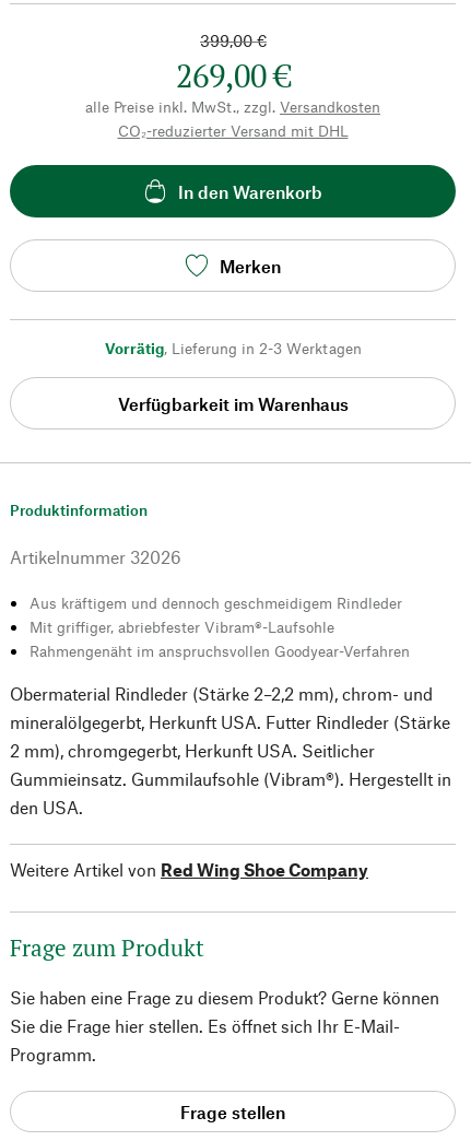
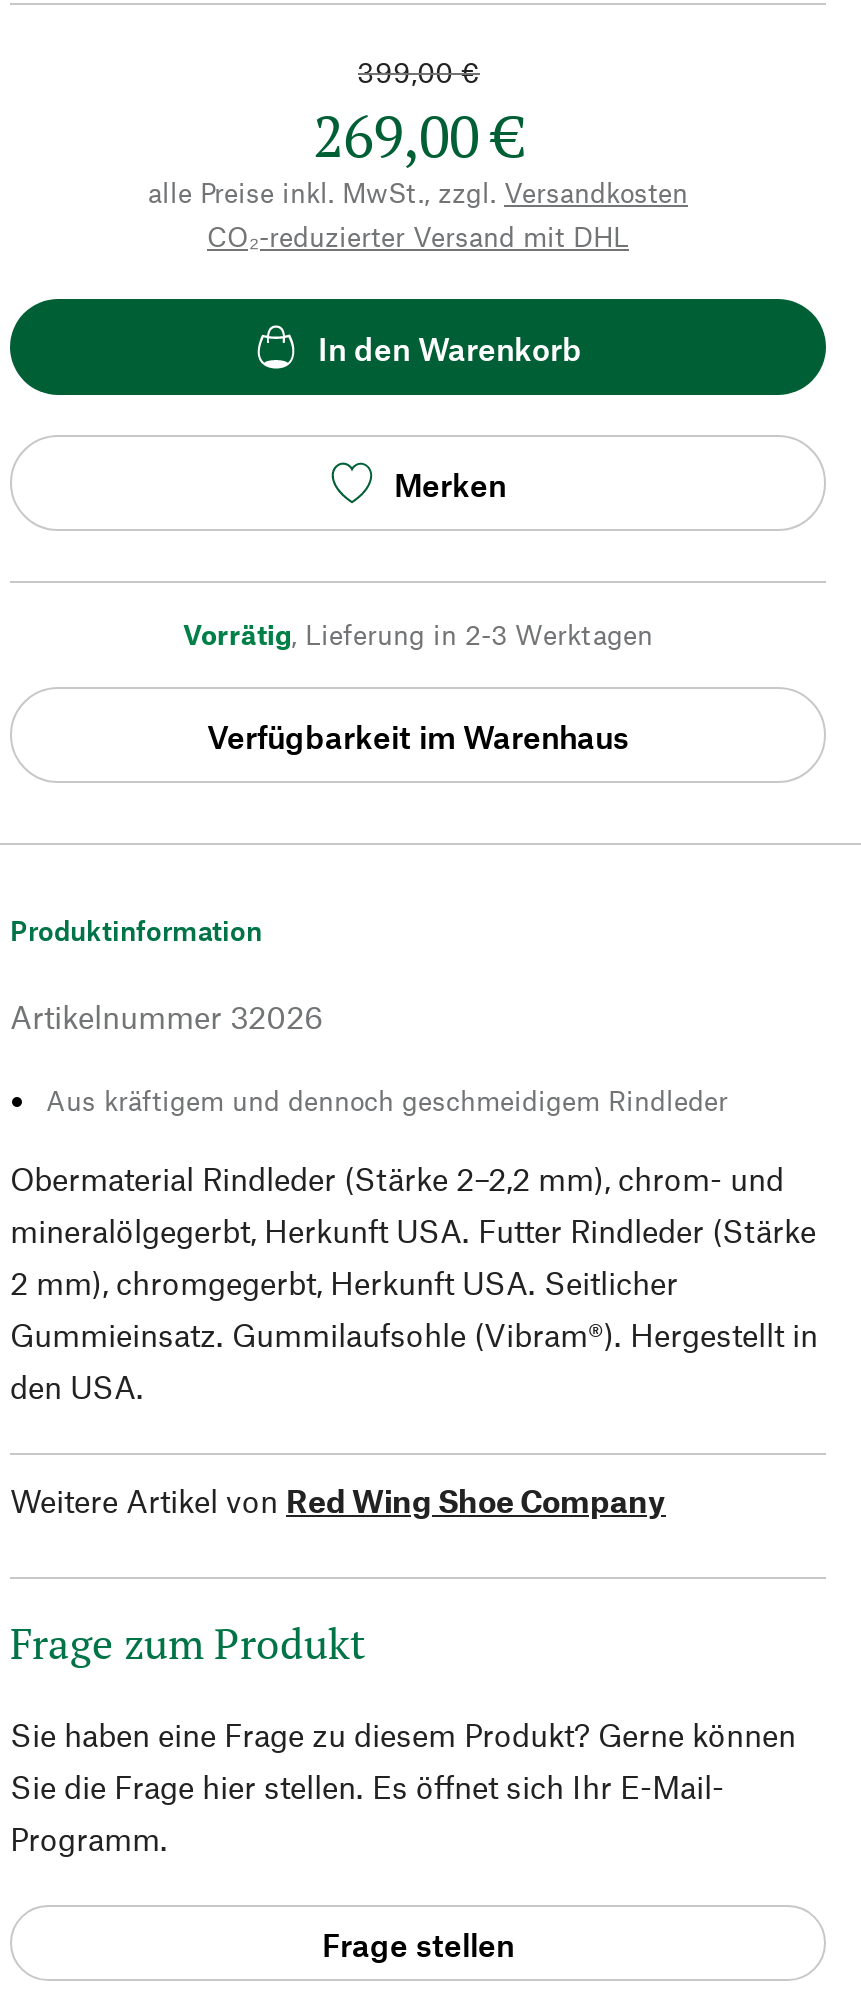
[30,617,410,660] Mit griffiger, abriebfester Vibram®-Laufsohle | Rahmengenäht im anspruchsvollen Goodyear-Verfahren -> none

